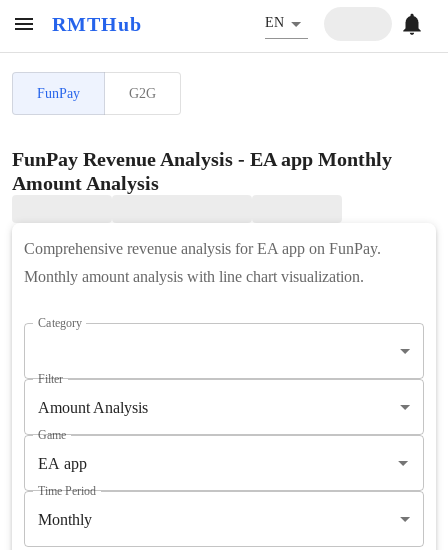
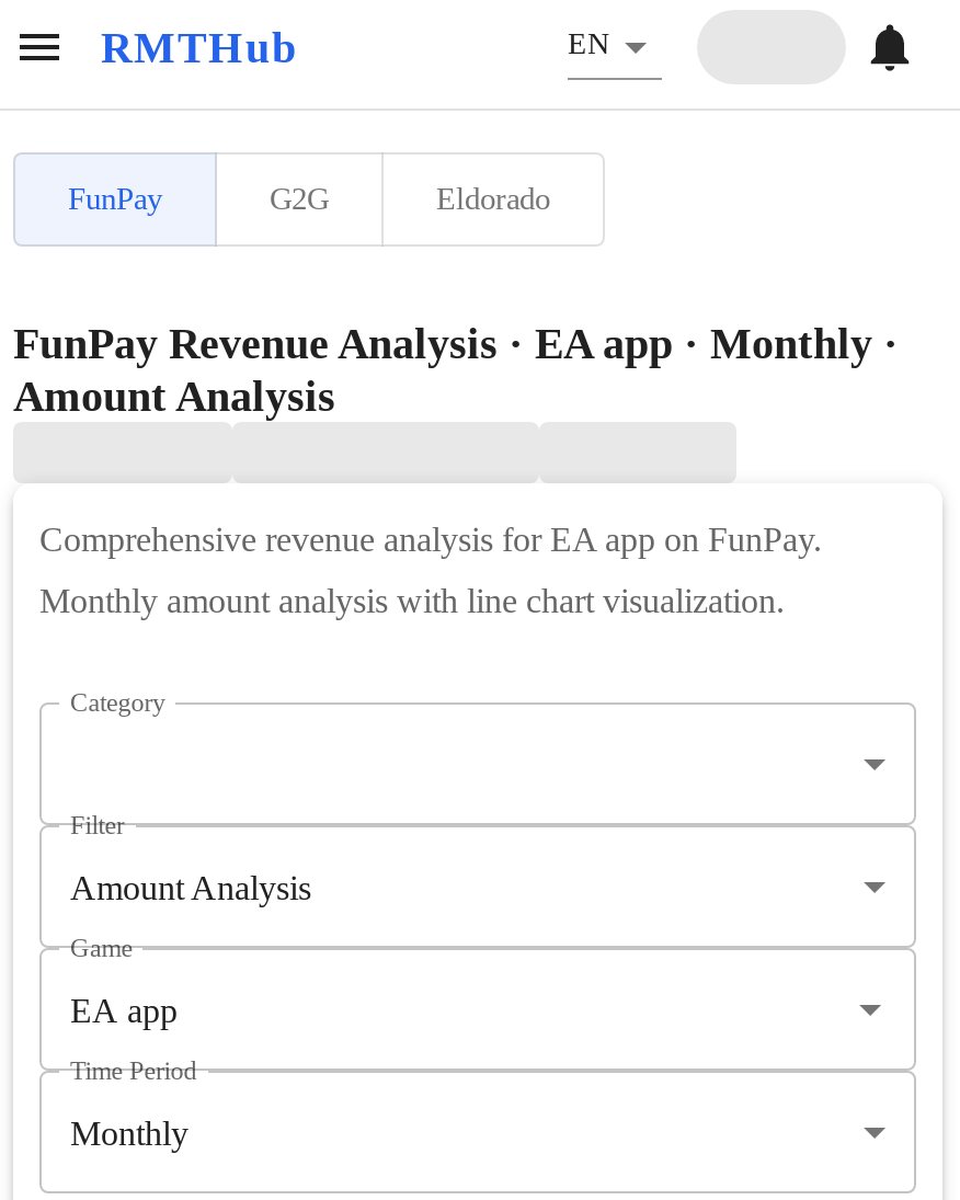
[12,148,392,170] FunPay Revenue Analysis - EA app Monthly -> [13,181,899,367] Eldorado | FunPay Revenue Analysis · EA app · Monthly ·

